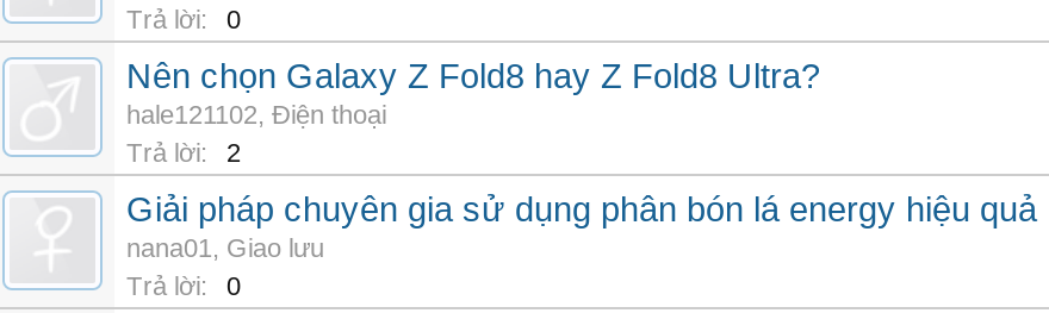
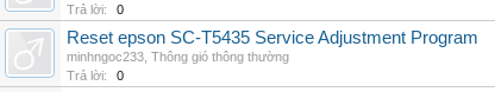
[126,57,1037,262] Nên chọn Galaxy Z Fold8 hay Z Fold8 Ultra? | hale121102, Điện thoại | Trả lời: | 2 | Giải pháp chuyên gia sử dụng phân bón lá energy hiệu quả | nana01, Giao lưu -> [67,28,478,64] Reset epson SC-T5435 Service Adjustment Program | minhngoc233, Thông gió thông thường

